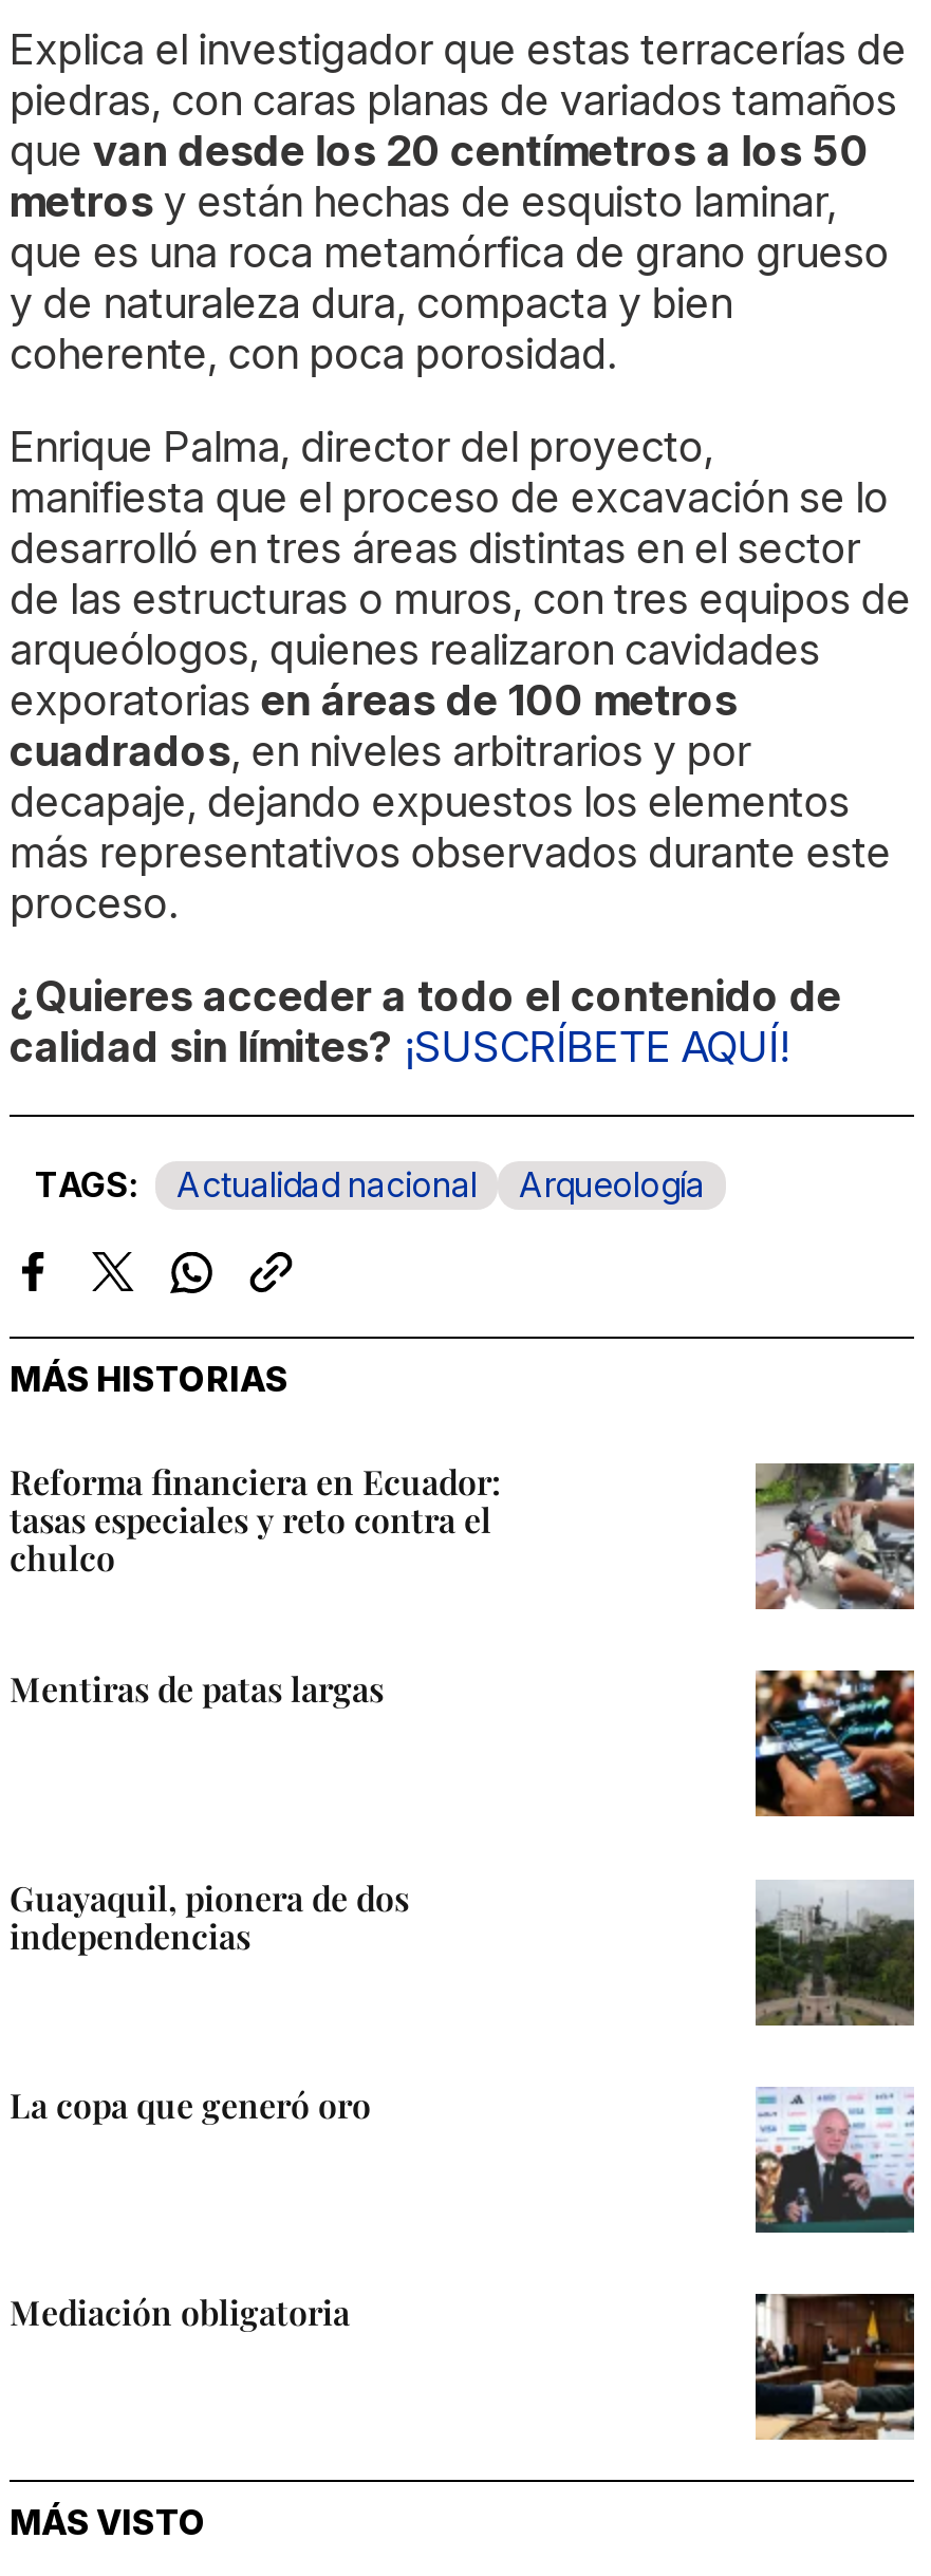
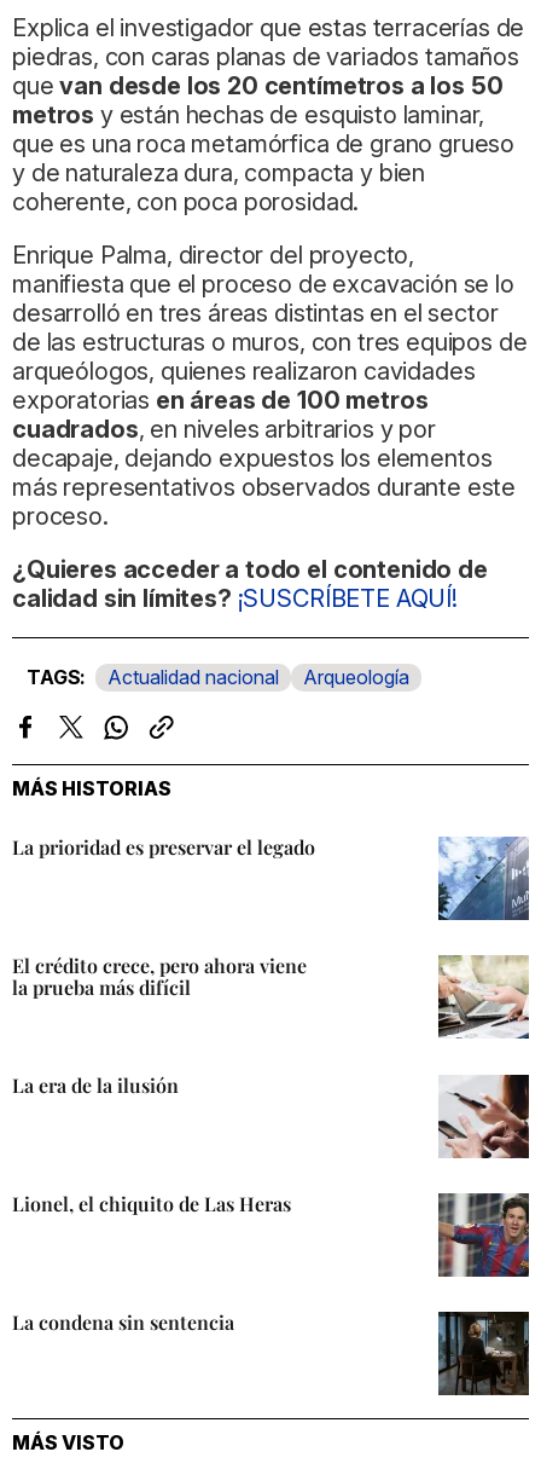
[10,1460,502,1580] Reforma financiera en Ecuador: | tasas especiales y reto contra el | chulco -> [12,834,315,860] La prioridad es preservar el legado
[753,1461,916,1611] [image] -> [437,835,530,921] [image]
[10,1667,384,1711] Mentiras de patas largas -> [12,953,307,1000] El crédito crece, pero ahora viene | la prueba más difícil
[753,1668,916,1818] [image] -> [437,955,530,1040] [image]
[10,1874,409,1957] Guayaquil, pionera de dos | independencias -> [12,1072,179,1097] La era de la ilusión
[753,1880,916,2028] [image] -> [438,1074,530,1159] [image]
[10,2082,371,2126] La copa que generó oro -> [12,1191,291,1216] Lionel, el chiquito de Las Heras
[756,2087,914,2235] [image] -> [437,1192,530,1277] [image]
[10,2289,350,2334] Mediación obligatoria -> [12,1309,234,1335] La condena sin sentencia
[753,2292,916,2442] [image] -> [437,1311,530,1396] [image]

